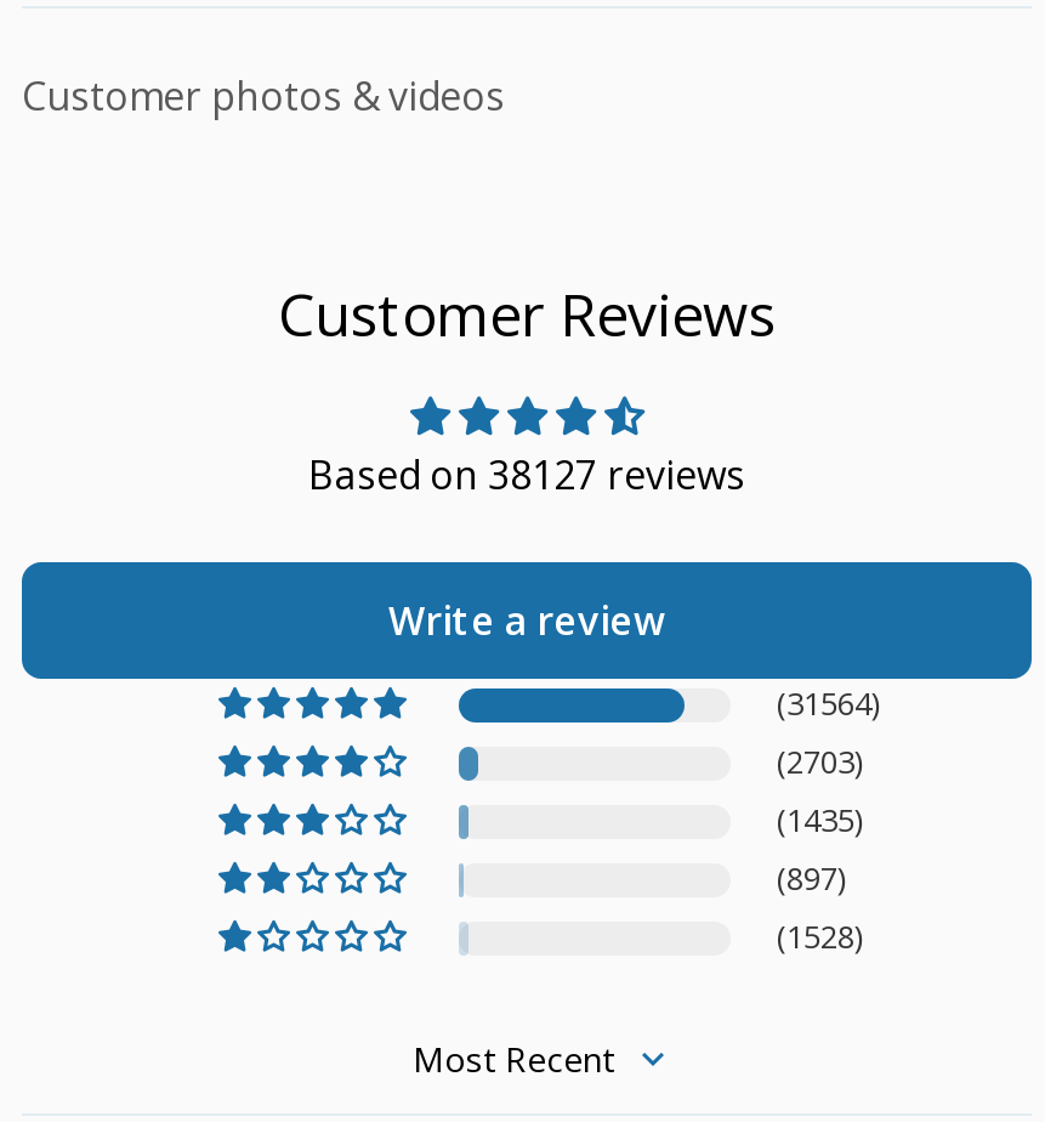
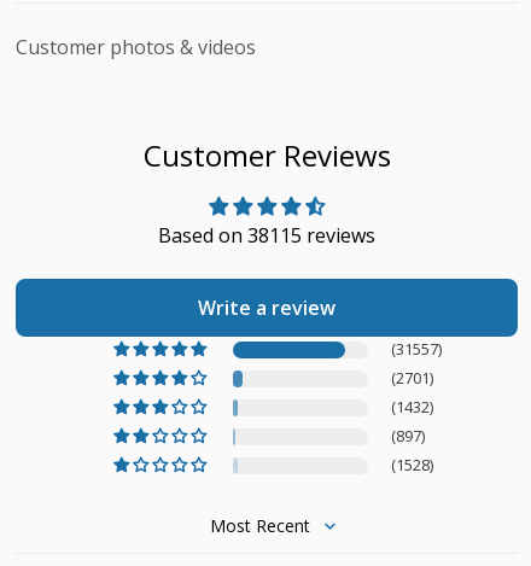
[308,448,745,501] Based on 38127 reviews -> [158,222,375,249] Based on 38115 reviews
[777,681,879,725] (31564) -> [391,338,442,360] (31557)
[777,740,862,783] (2703) -> [391,367,433,389] (2701)
[777,798,862,842] (1435) -> [391,396,433,418] (1432)

